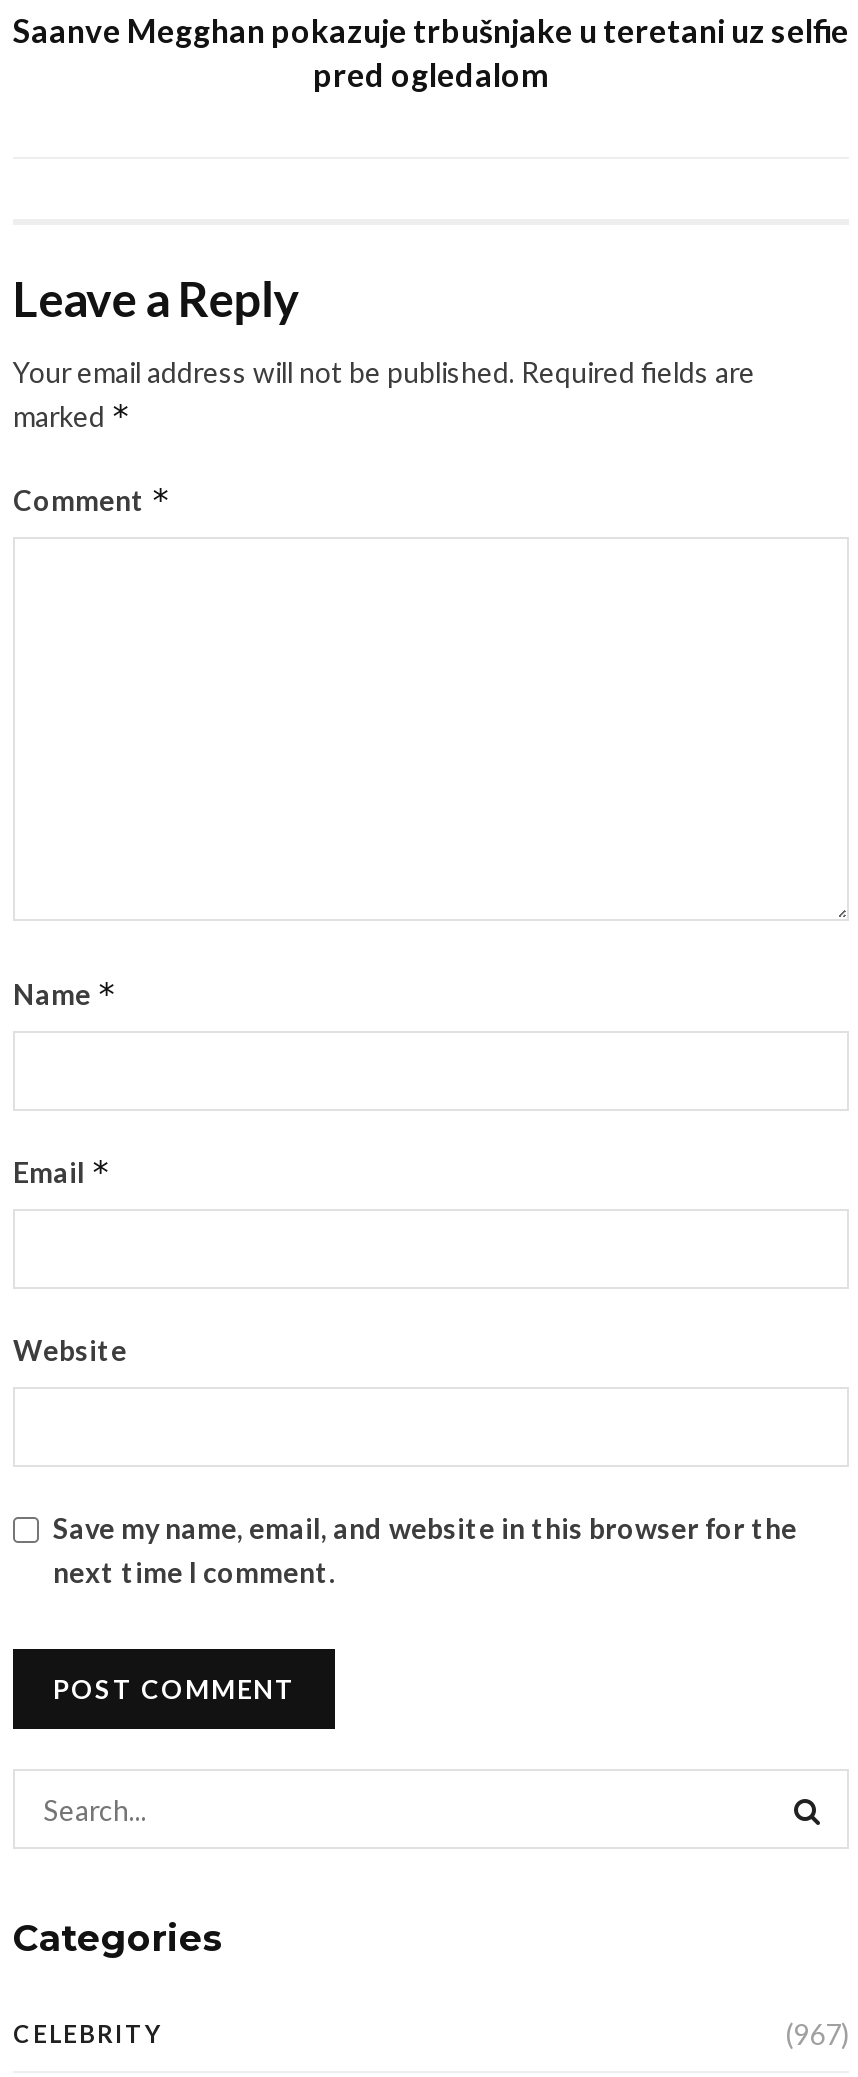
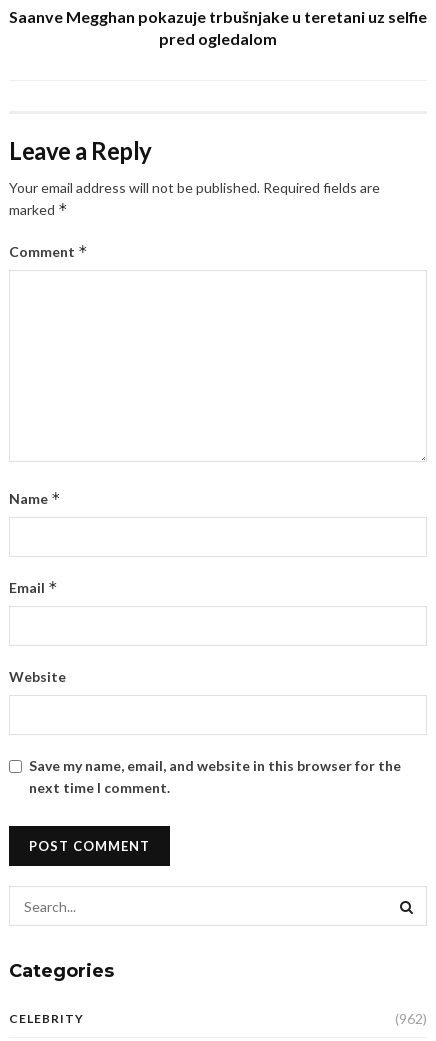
[785,2017,849,2051] (967) -> [395,1010,427,1027] (962)

